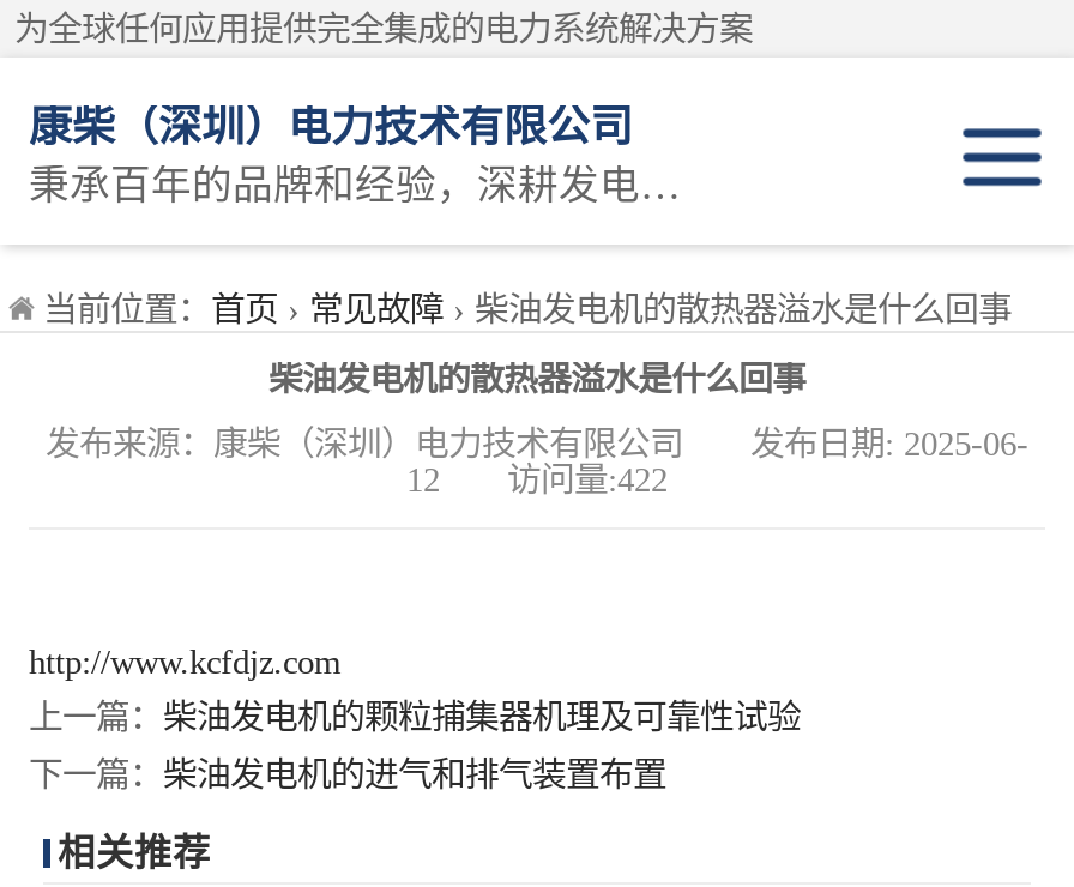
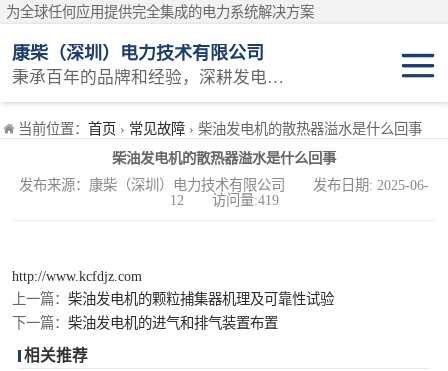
[406,460,668,499] 12 访问量:422 -> [169,192,278,208] 12 访问量:419

